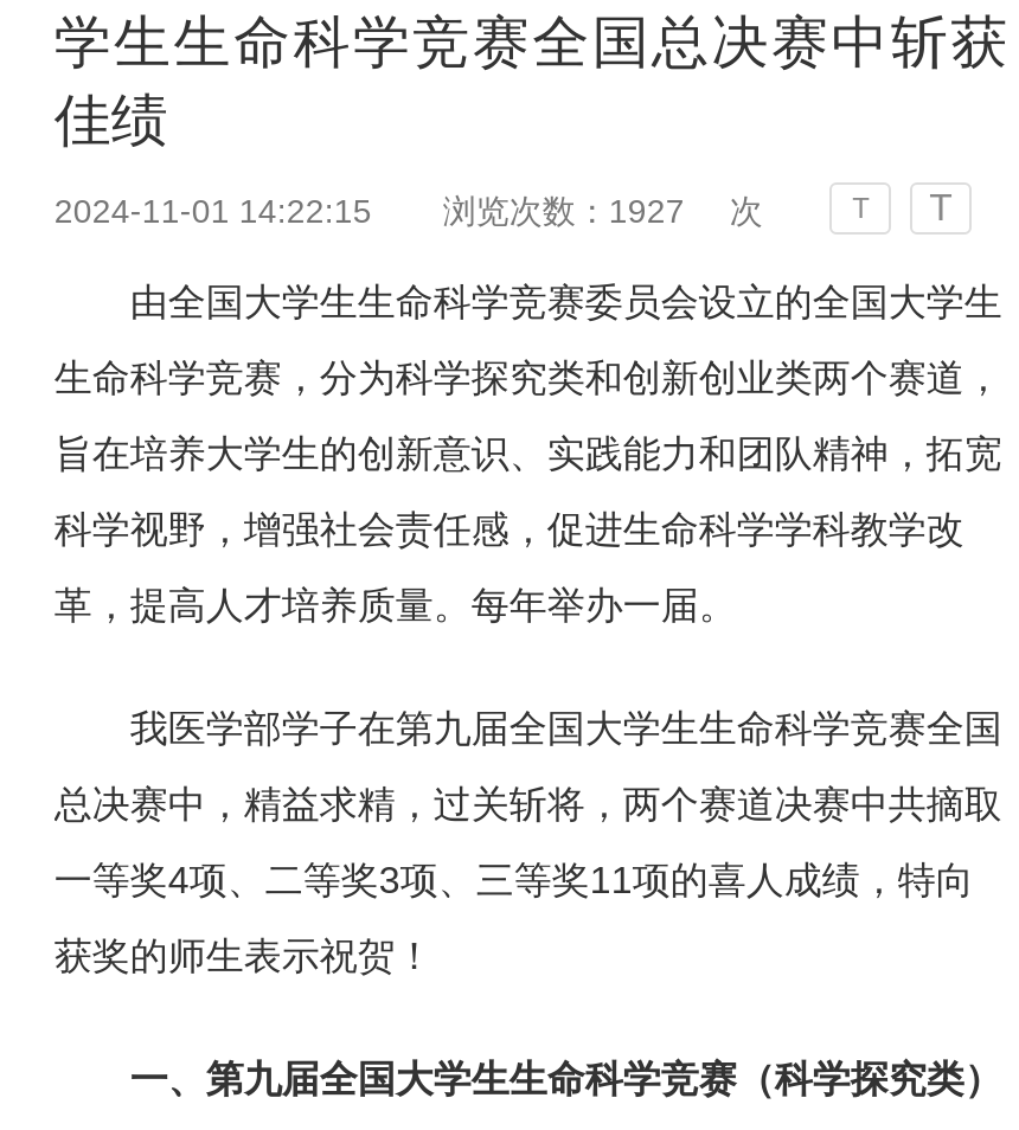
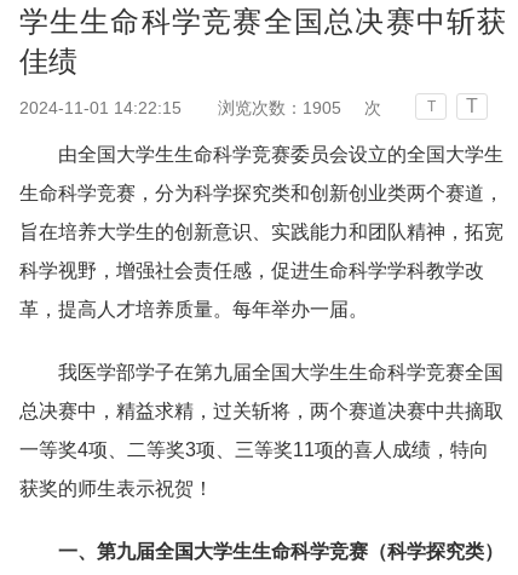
[54,191,763,229] 2024-11-01 14:22:15 浏览次数：1927 次 -> [19,98,381,117] 2024-11-01 14:22:15 浏览次数：1905 次

